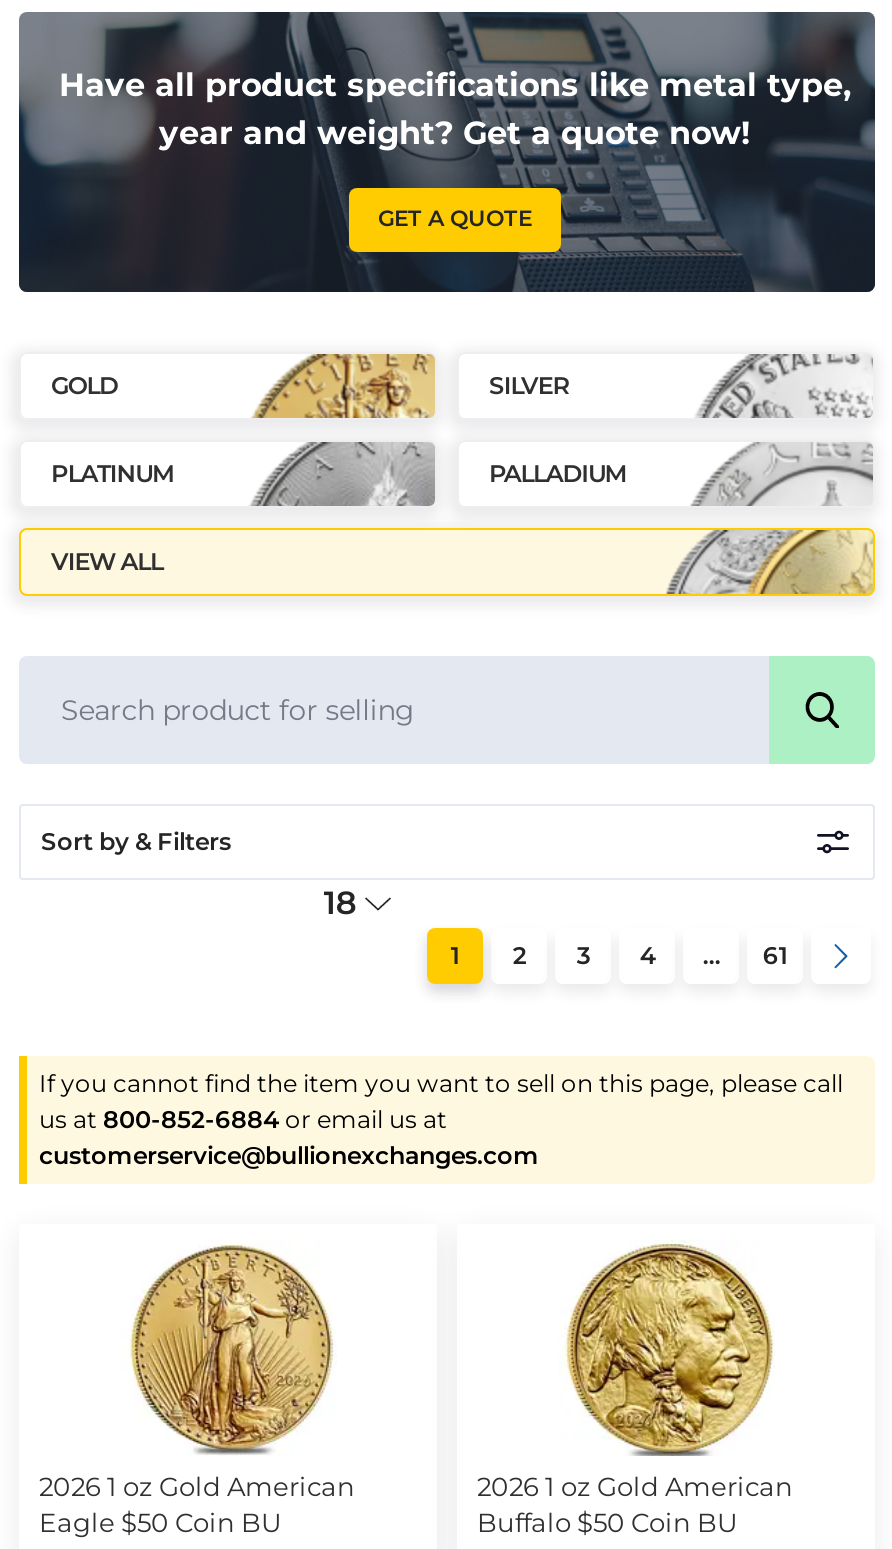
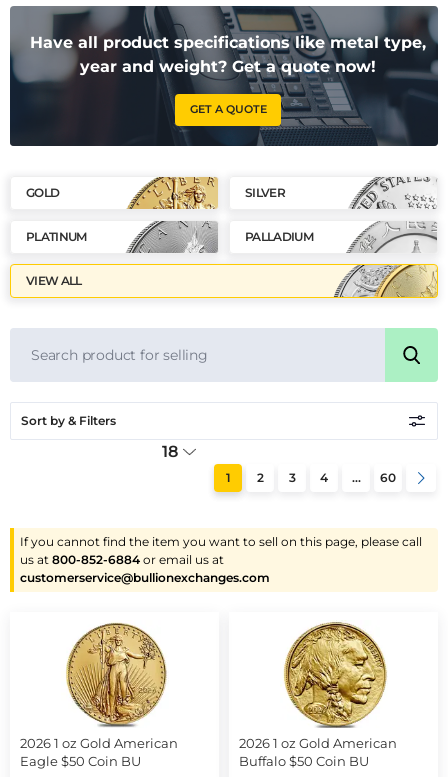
[763,940,789,970] 61 -> [380,470,396,485] 60

